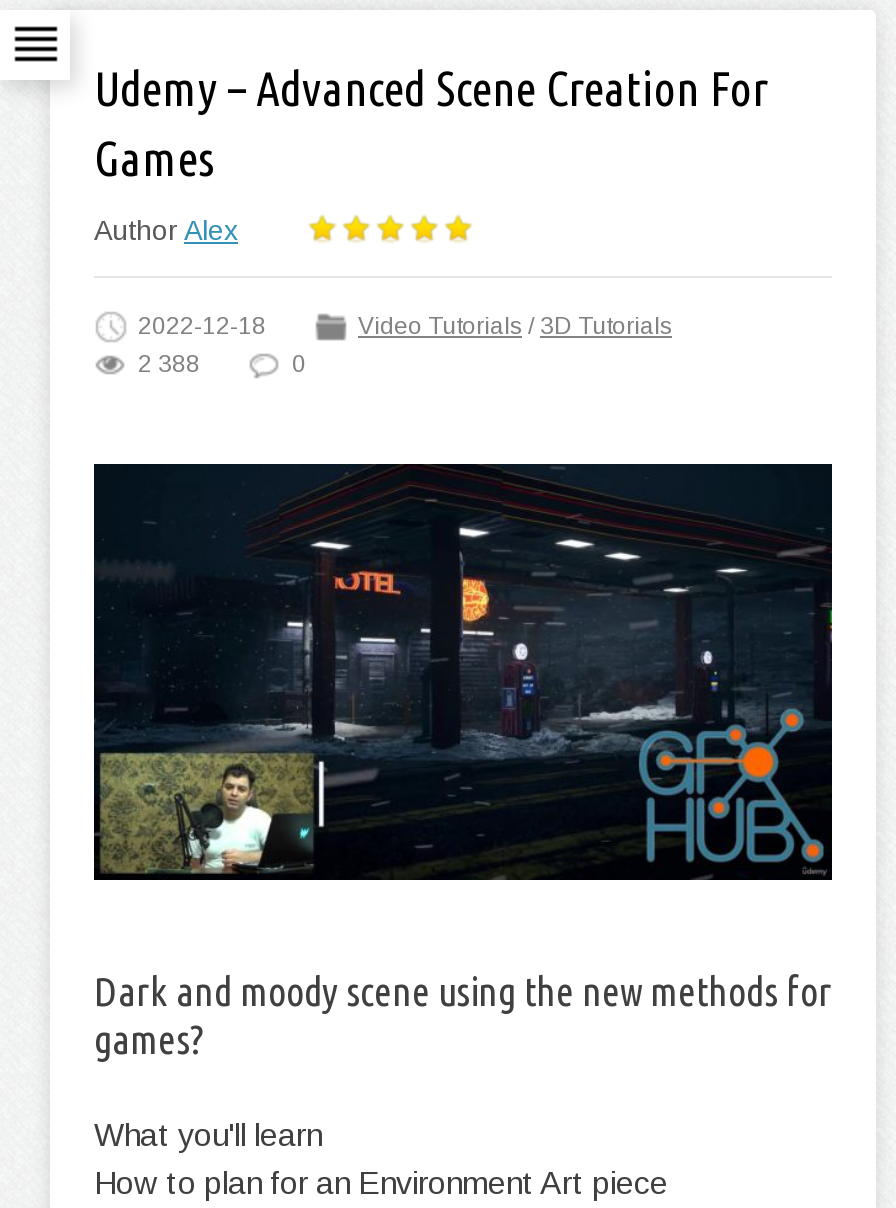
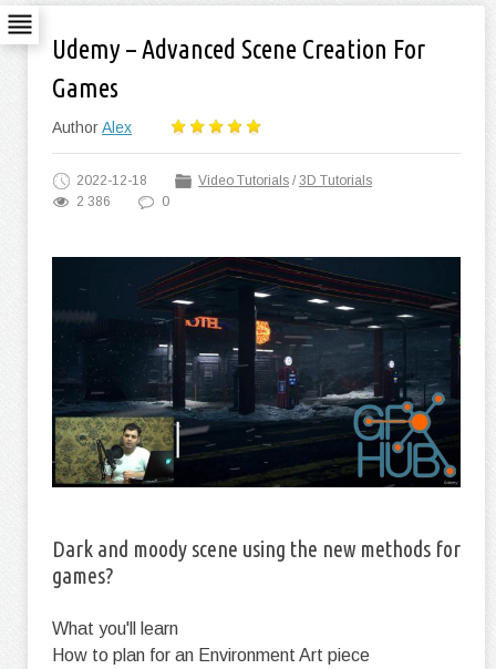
[138,350,200,378] 2 388 -> [76,194,111,209] 2 386

